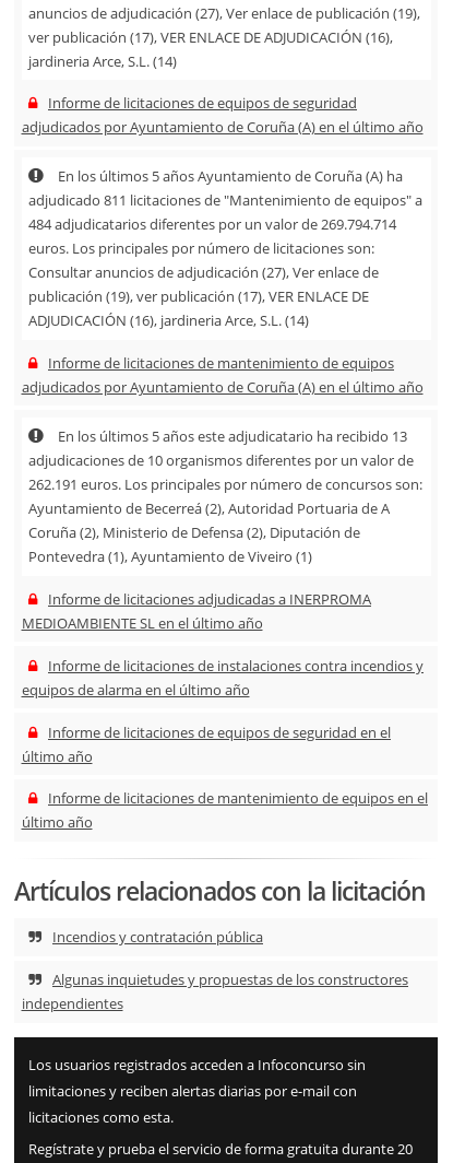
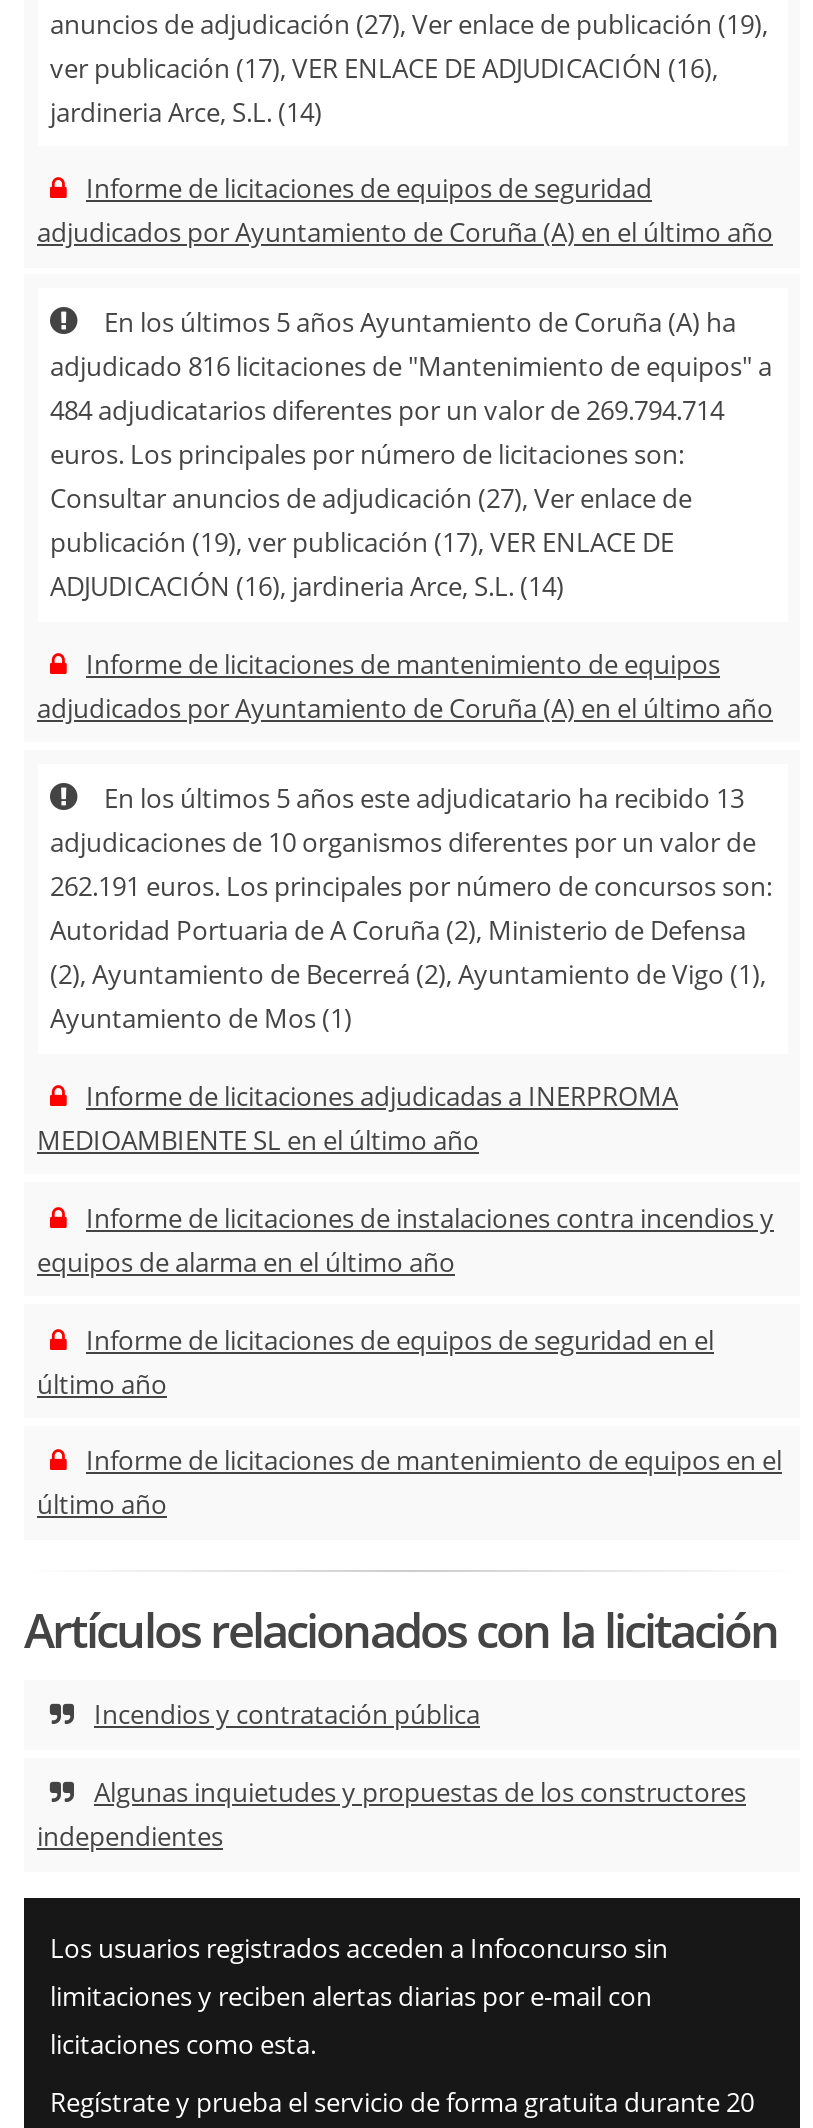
[28,191,422,210] adjudicado 811 licitaciones de "Mantenimiento de equipos" a -> [50,349,772,385] adjudicado 816 licitaciones de "Mantenimiento de equipos" a
[28,499,390,567] Ayuntamiento de Becerreá (2), Autoridad Portuaria de A | Coruña (2), Ministerio de Defensa (2), Diputación de | Pontevedra (1), Ayuntamiento de Viveiro (1) -> [50,913,766,1037] Autoridad Portuaria de A Coruña (2), Ministerio de Defensa | (2), Ayuntamiento de Becerreá (2), Ayuntamiento de Vigo (1), | Ayuntamiento de Mos (1)

